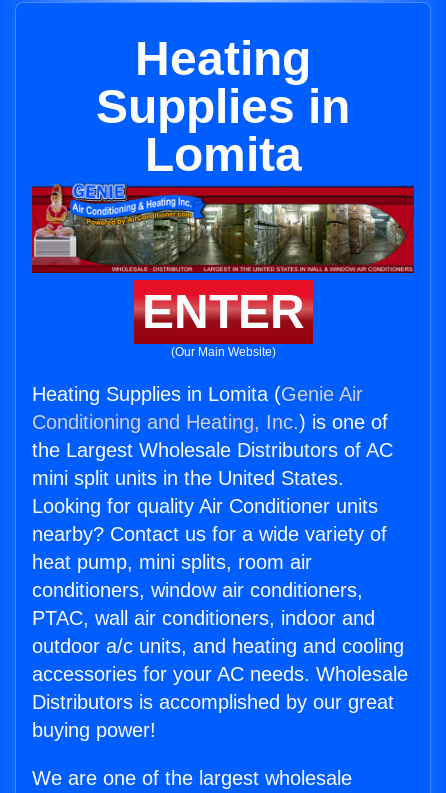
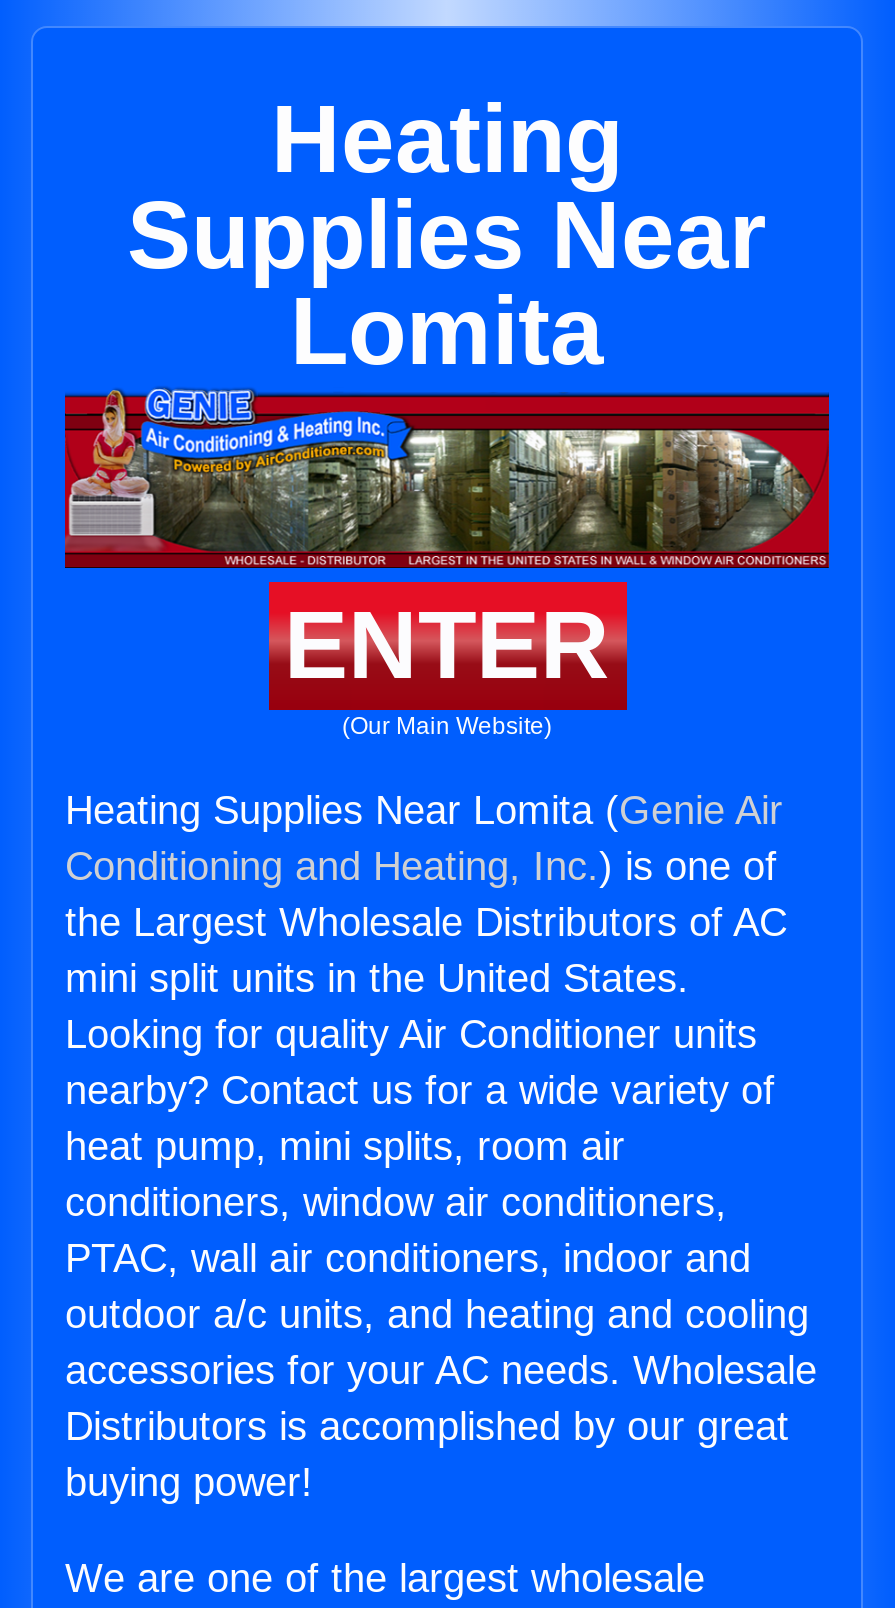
[96,80,350,133] Supplies in -> [127,182,767,288] Supplies Near
[32,383,363,405] Heating Supplies in Lomita (Genie Air -> [65,788,783,832] Heating Supplies Near Lomita (Genie Air

